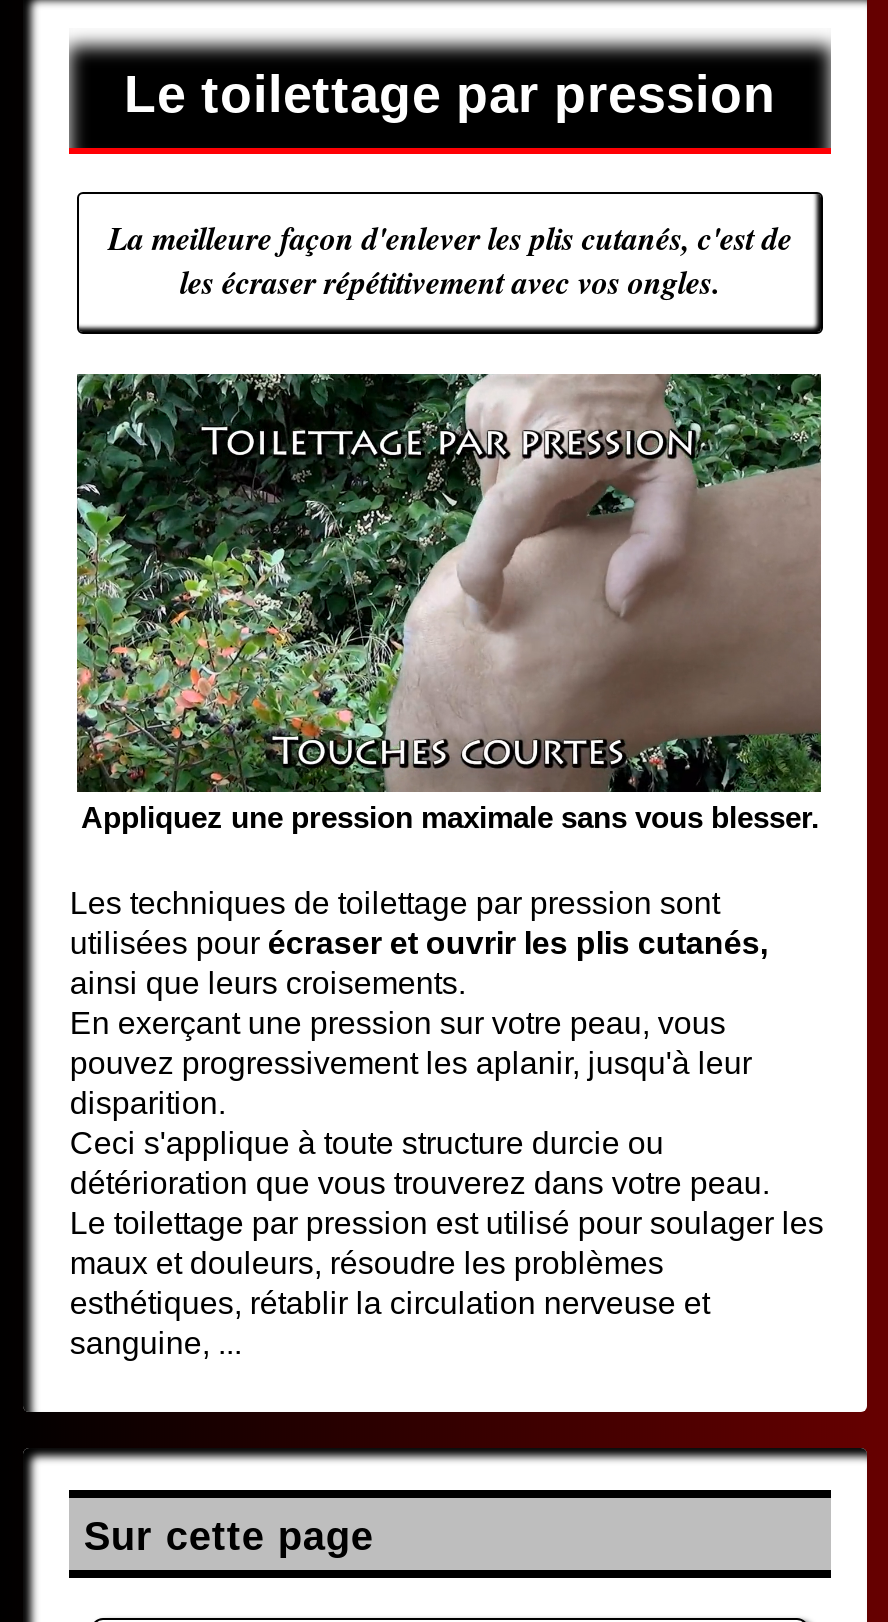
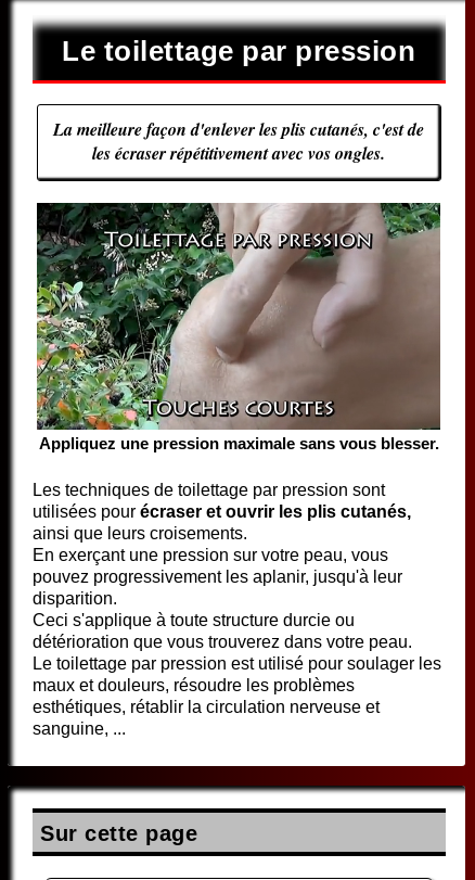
[75,372,823,794] [image] -> [37,202,440,431] [image]

